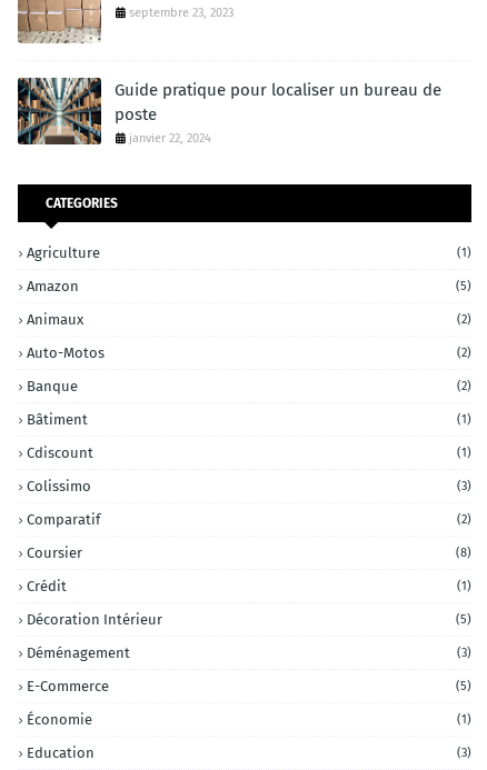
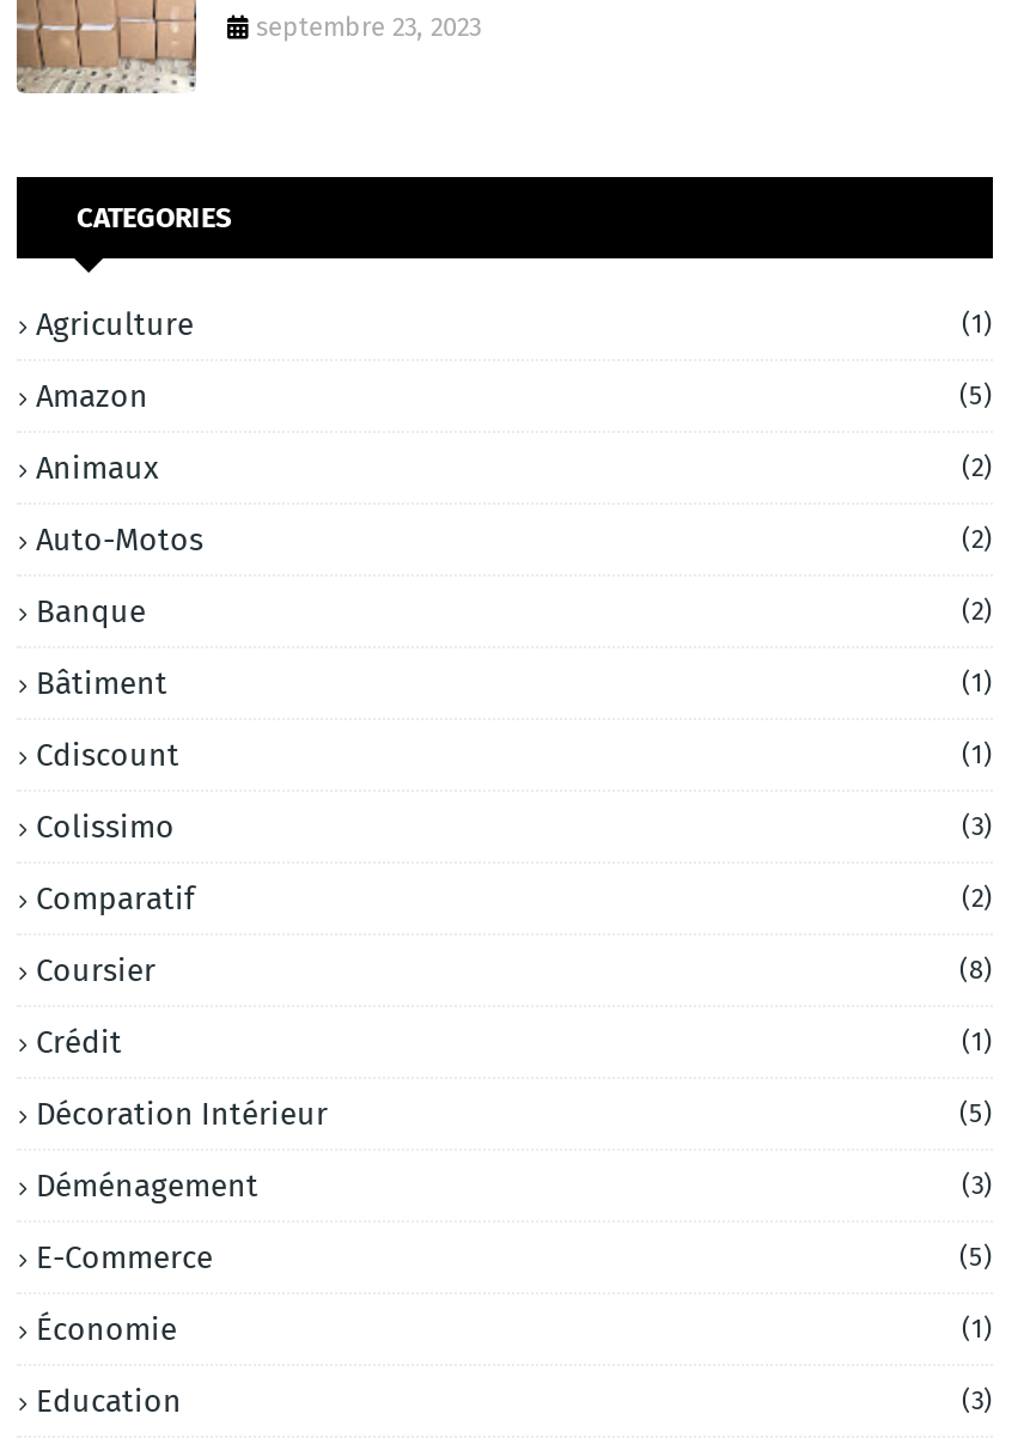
[18,77,441,146] [image] | Guide pratique pour localiser un bureau de | poste | janvier 22, 2024 -> none

